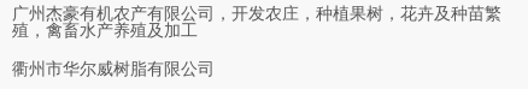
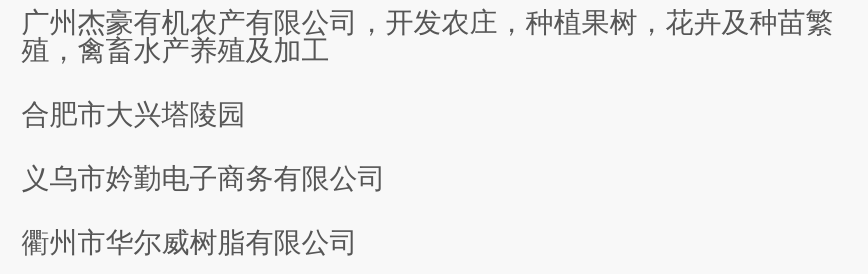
none -> [21,100,385,194] 合肥市大兴塔陵园 | 义乌市妗勤电子商务有限公司

